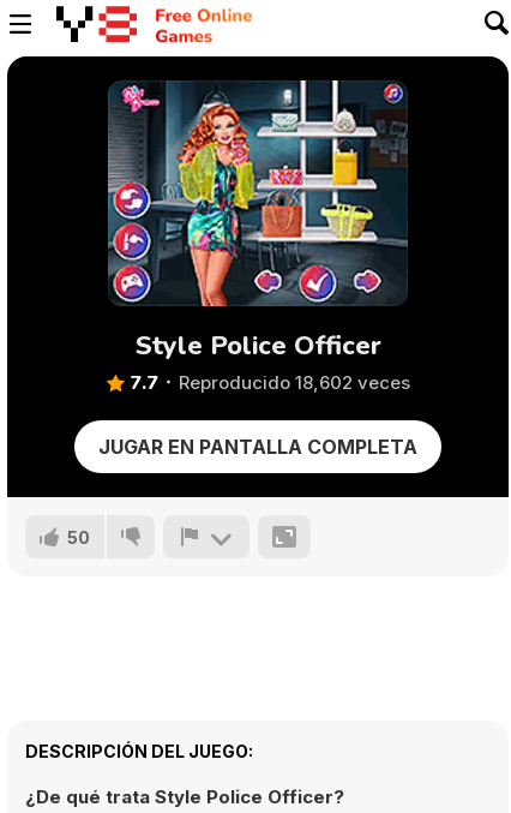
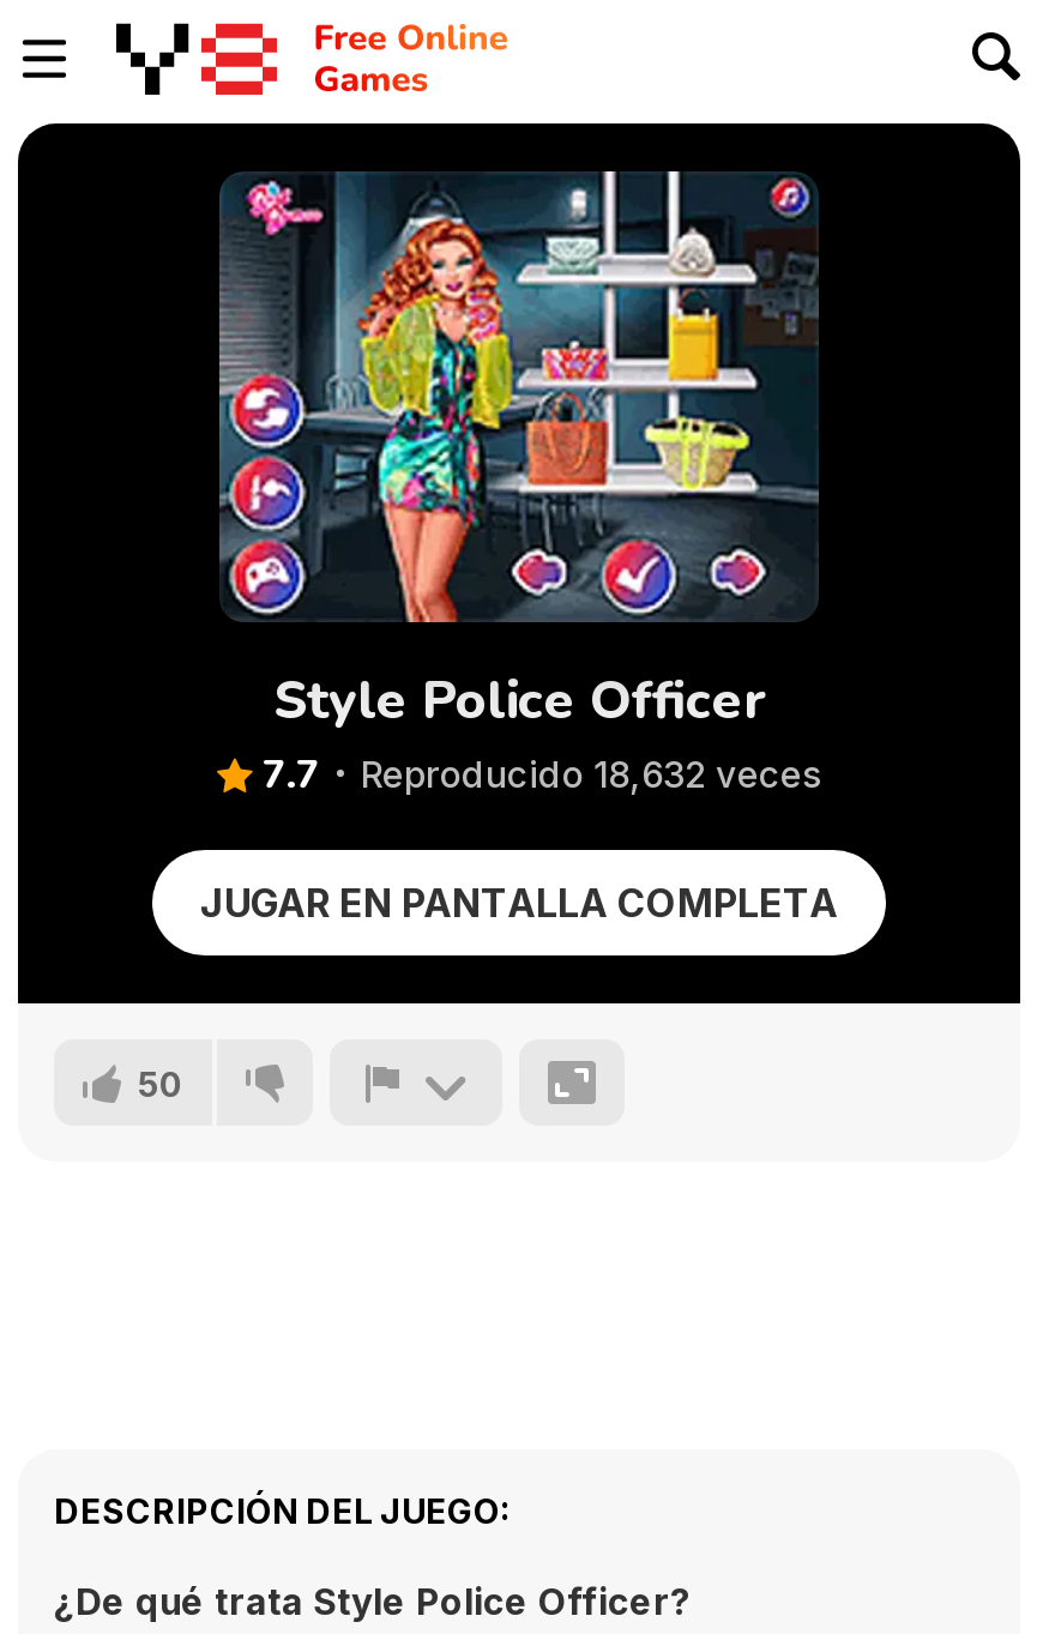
[178,371,410,394] Reproducido 18,602 veces -> [361,752,821,797] Reproducido 18,632 veces

